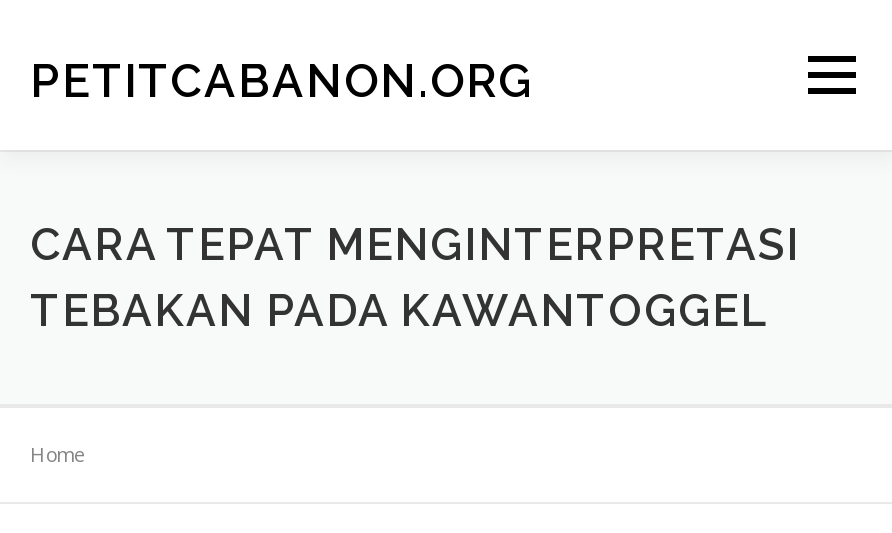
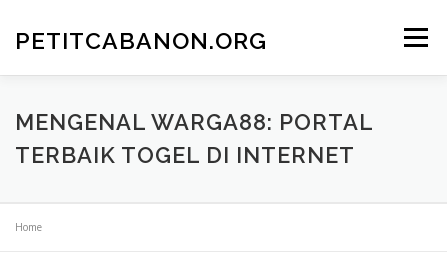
[30,218,800,336] CARA TEPAT MENGINTERPRETASI | TEBAKAN PADA KAWANTOGGEL -> [15,109,373,168] MENGENAL WARGA88: PORTAL | TERBAIK TOGEL DI INTERNET

